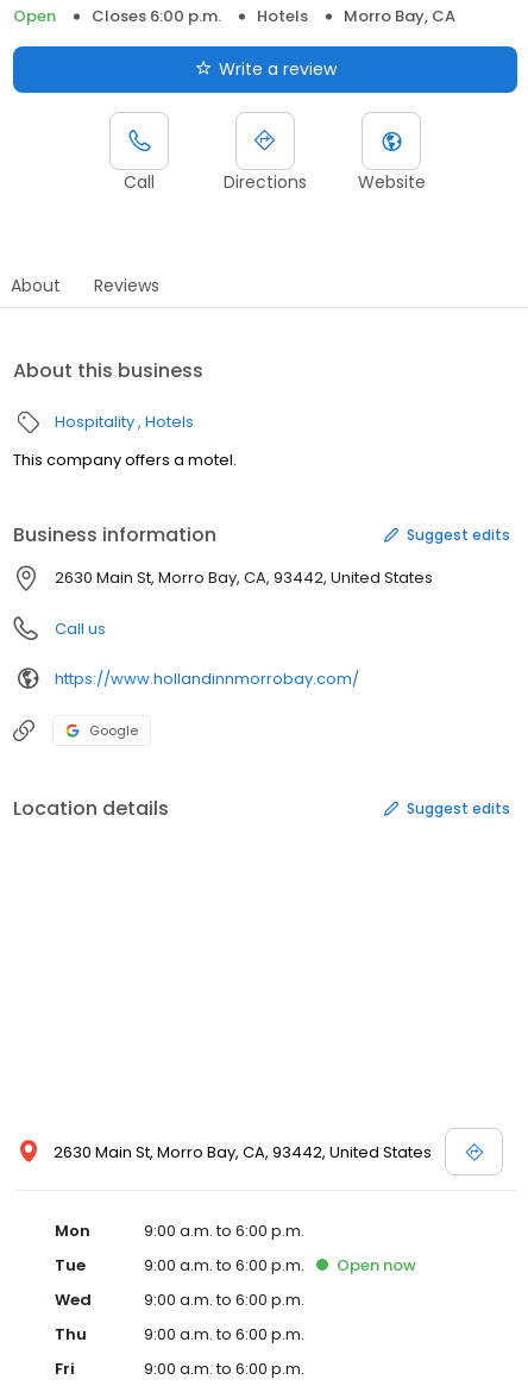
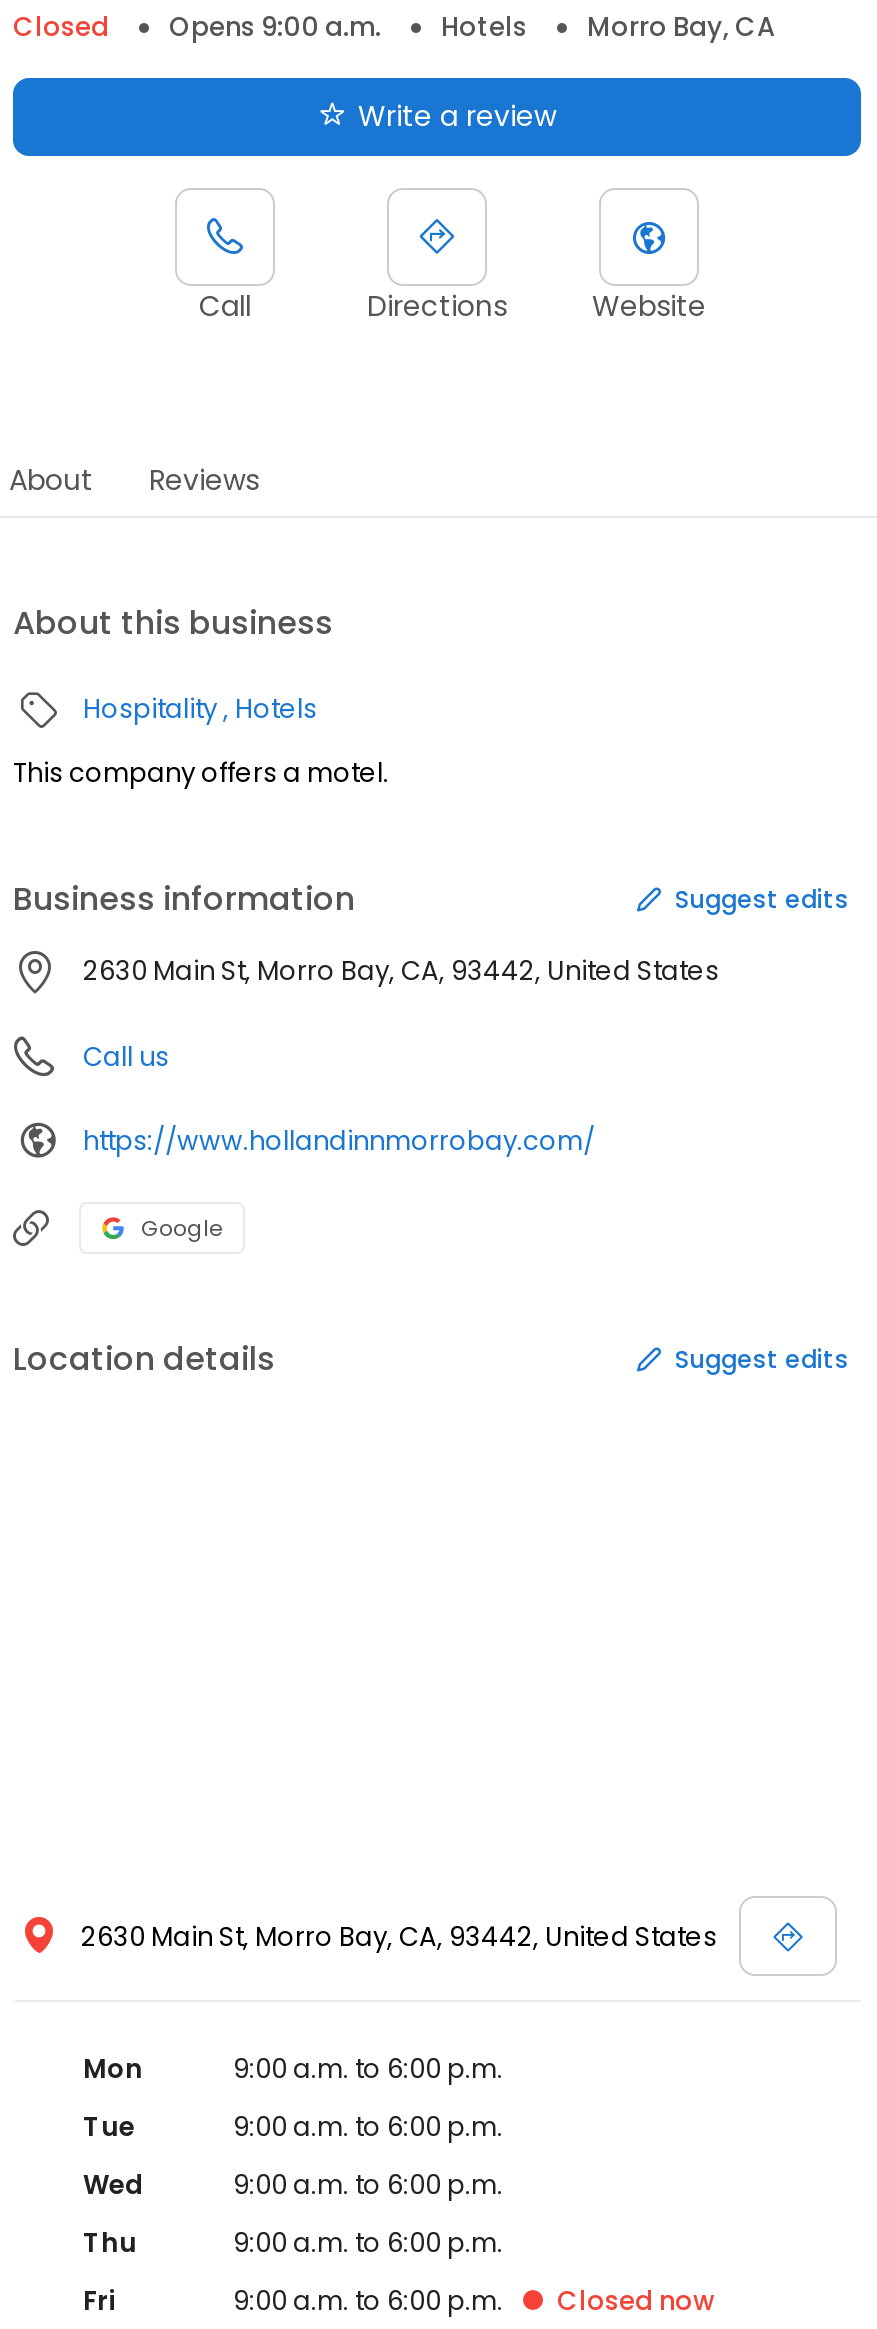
[13,5,221,28] Open | Closes 6:00 p.m. -> [13,8,381,46] Closed | Opens 9:00 a.m.
[337,1254,416,1277] Open now -> none
none -> [557,2282,715,2320] Closed now

